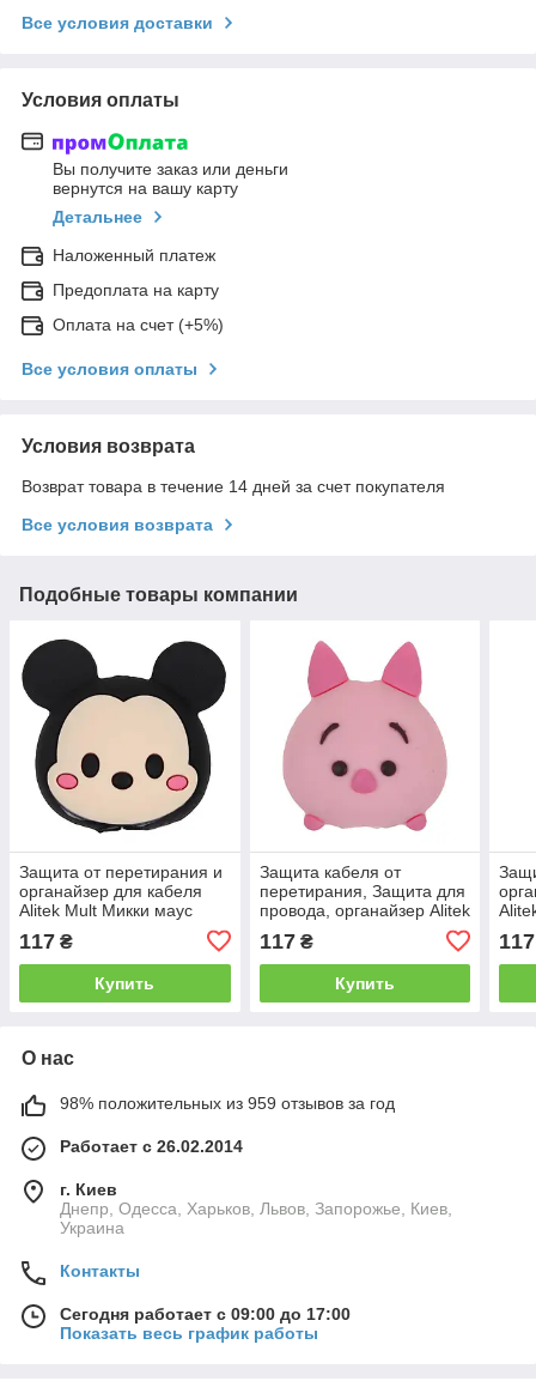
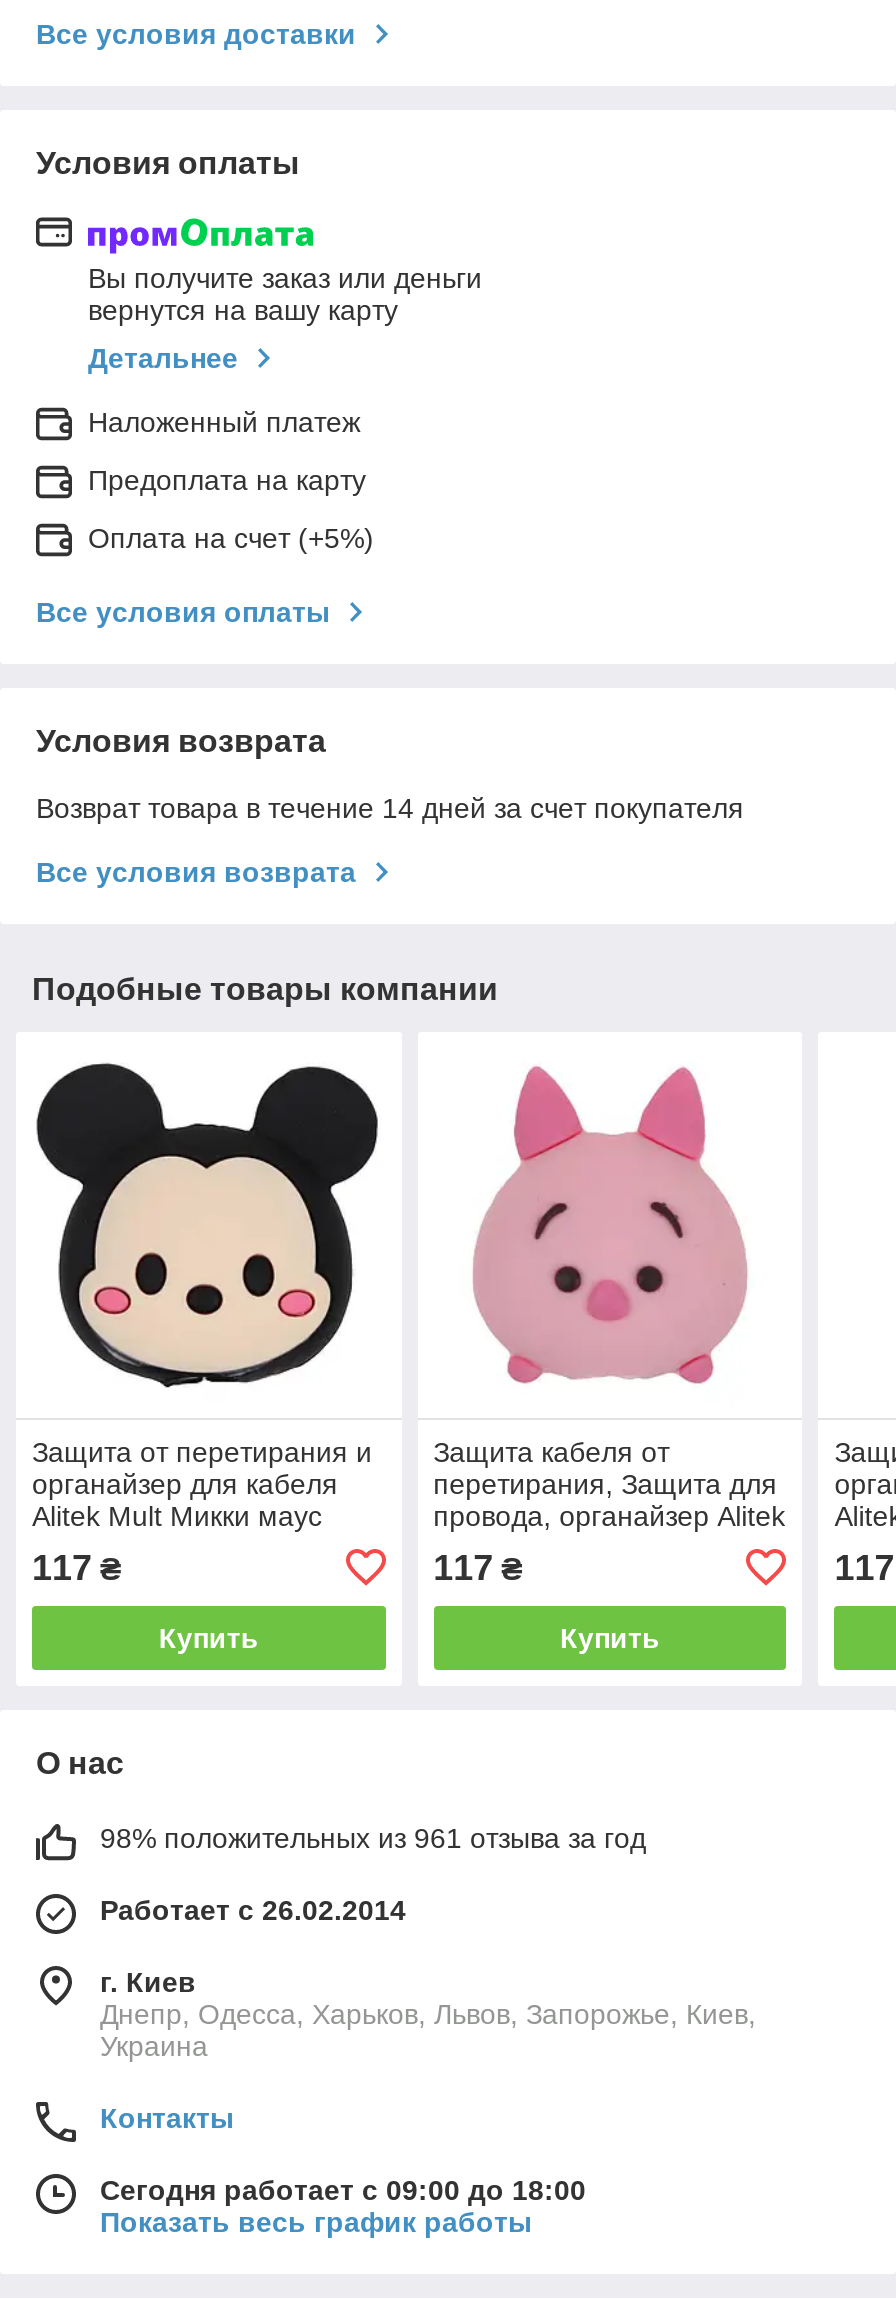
[60,1093,395,1112] 98% положительных из 959 отзывов за год -> [100,1822,646,1854] 98% положительных из 961 отзыва за год
[60,1304,351,1323] Сегодня работает с 09:00 до 17:00 -> [100,2174,586,2206] Сегодня работает с 09:00 до 18:00

